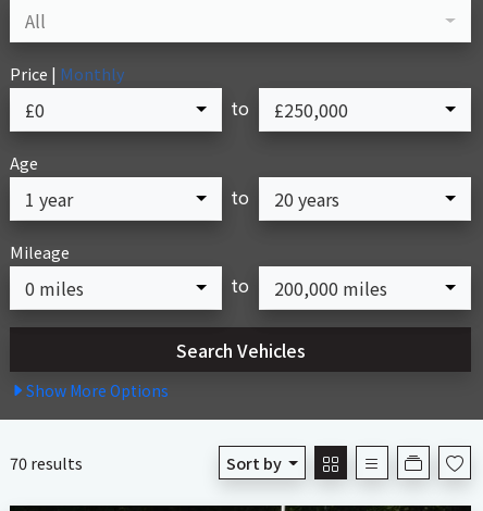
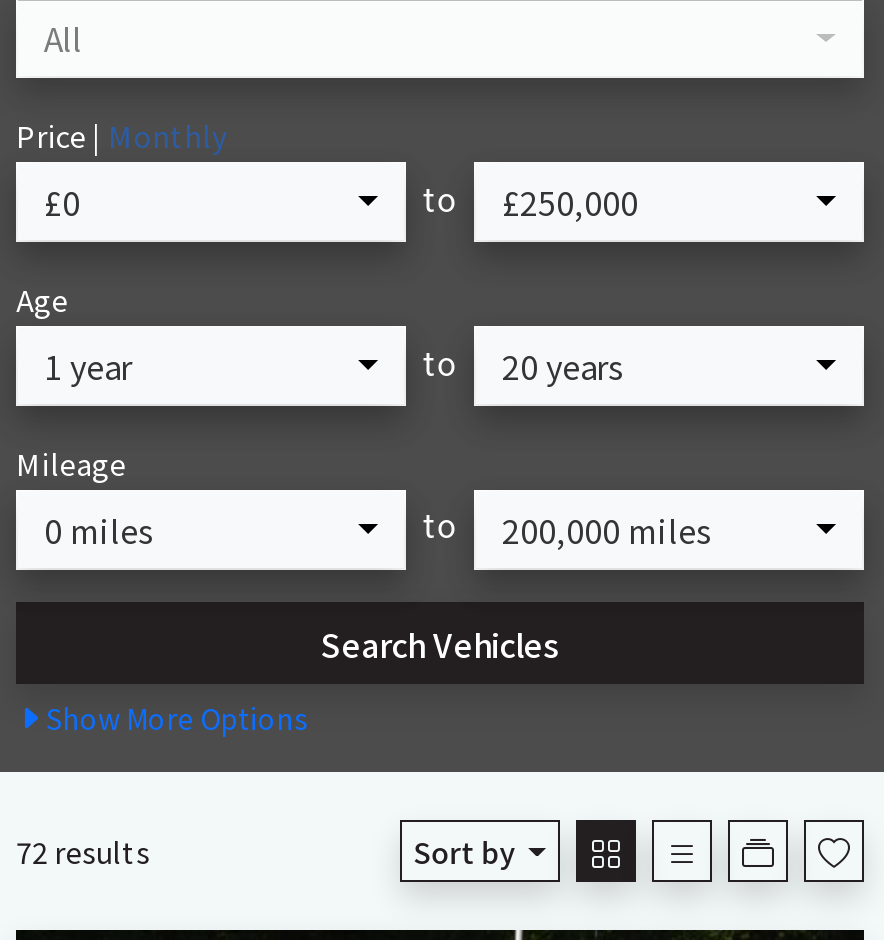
[10,451,83,474] 70 results -> [16,830,150,872] 72 results

